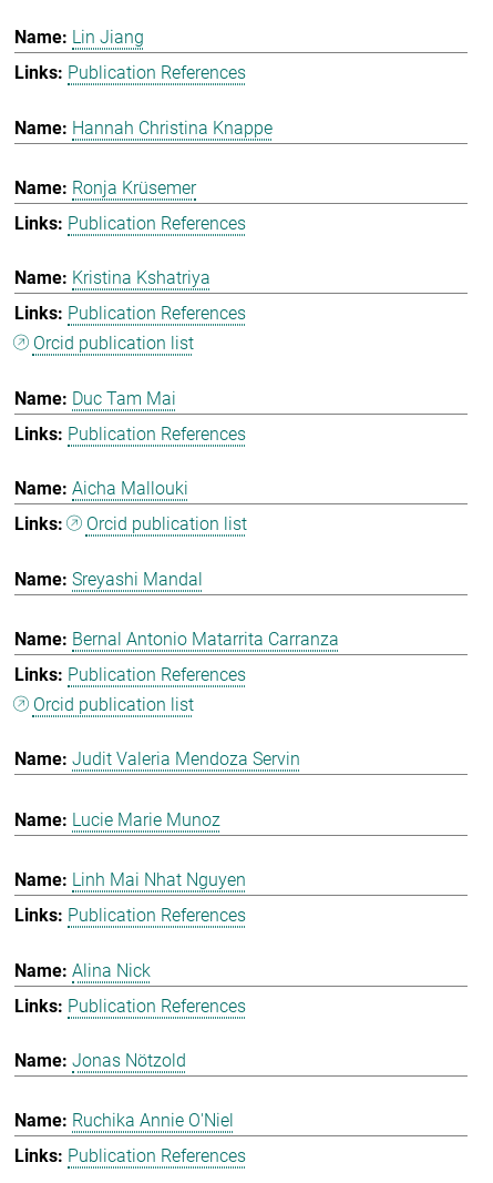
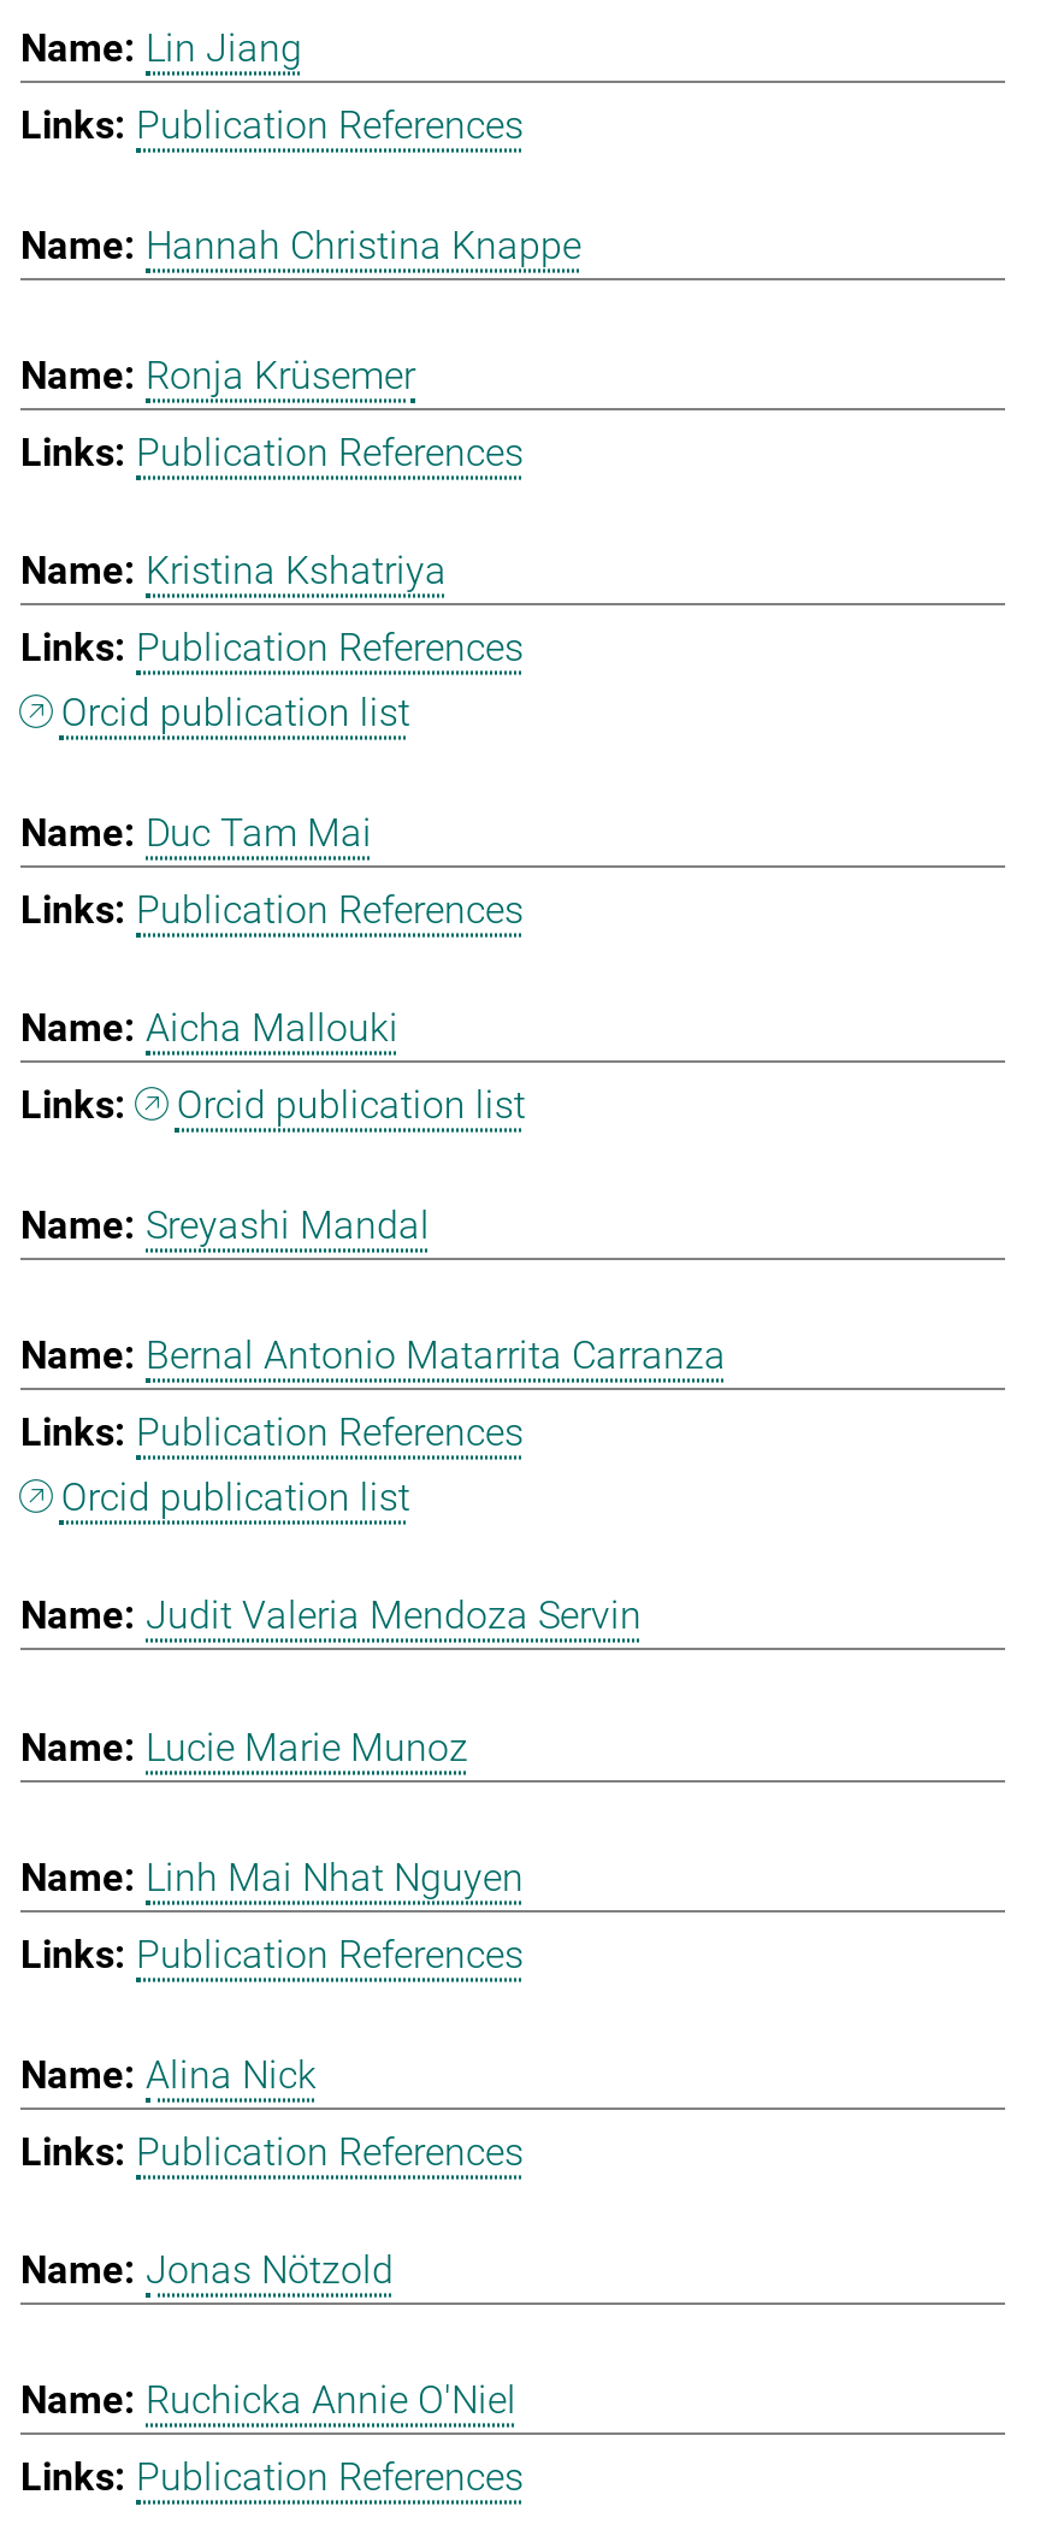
[72,1110,234,1131] Ruchika Annie O'Niel -> [146,2378,516,2424] Ruchicka Annie O'Niel

